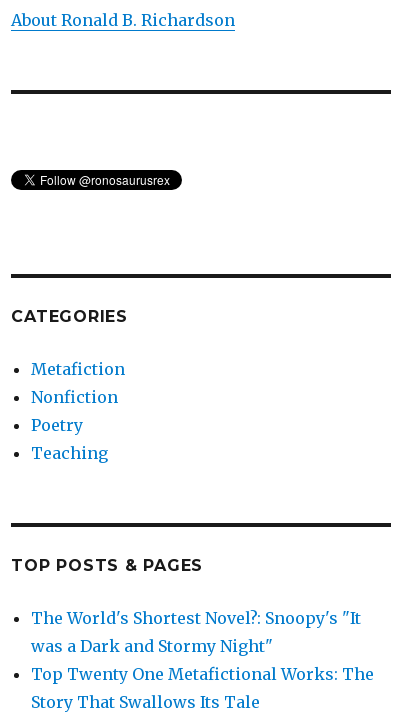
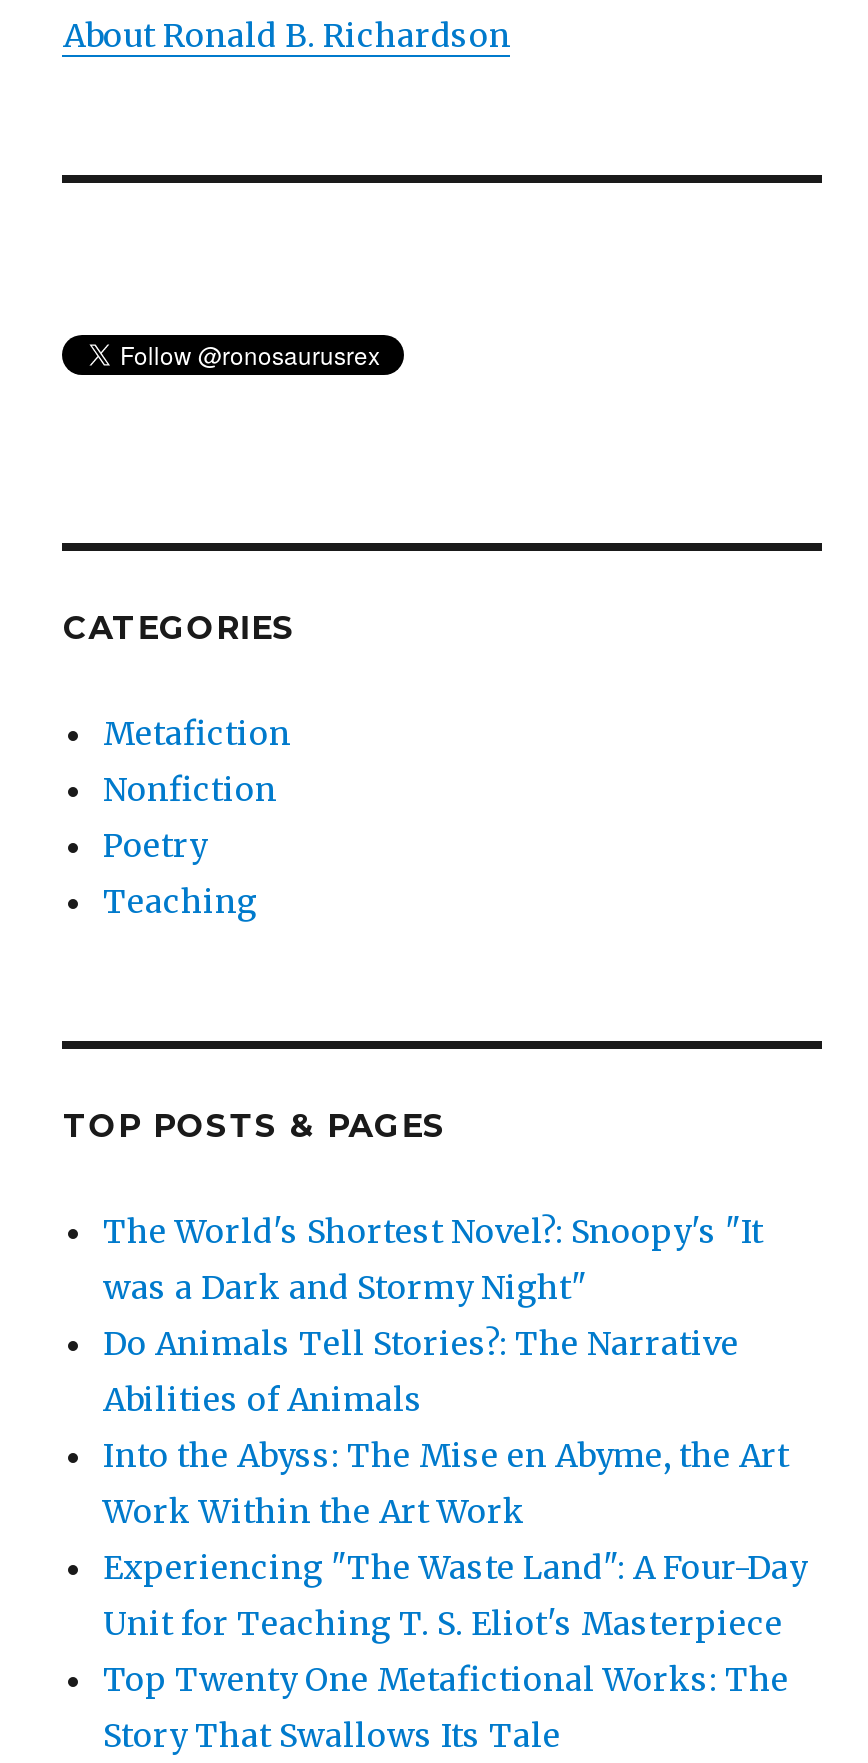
none -> [103,1323,807,1643] Do Animals Tell Stories?: The Narrative | Abilities of Animals | Into the Abyss: The Mise en Abyme, the Art | Work Within the Art Work | Experiencing "The Waste Land": A Four-Day | Unit for Teaching T. S. Eliot's Masterpiece

